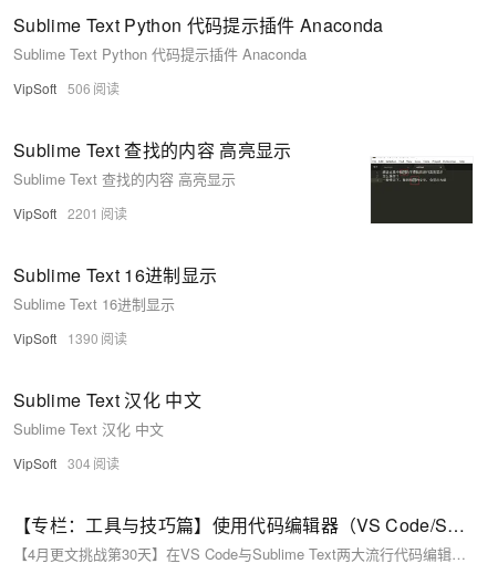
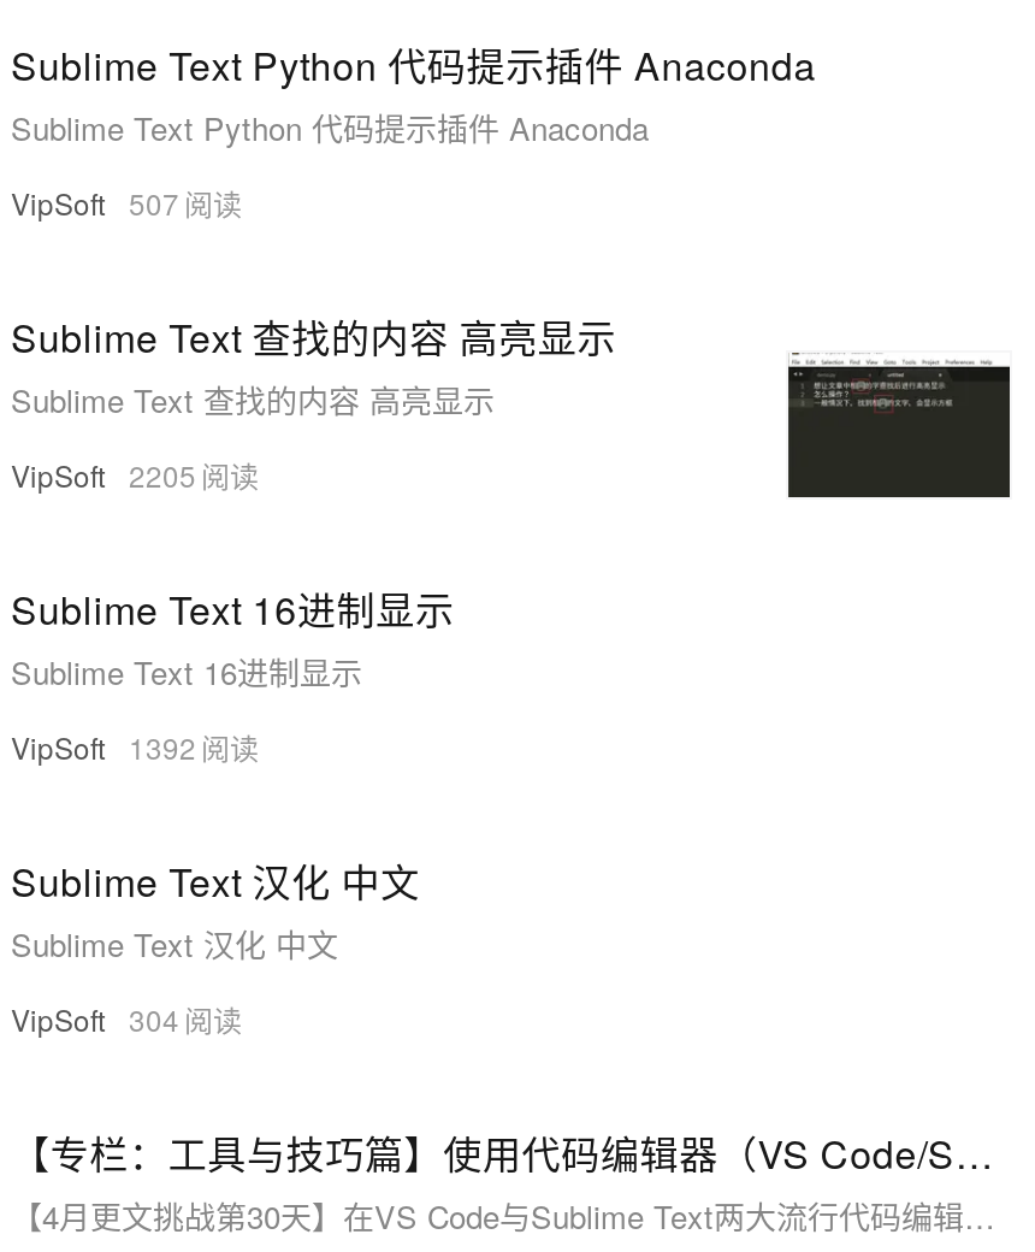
[13,79,91,97] VipSoft 506 -> [11,182,179,223] VipSoft 507
[13,204,98,222] VipSoft 2201 -> [11,454,196,495] VipSoft 2205
[13,329,98,347] VipSoft 1390 -> [11,726,196,767] VipSoft 1392

